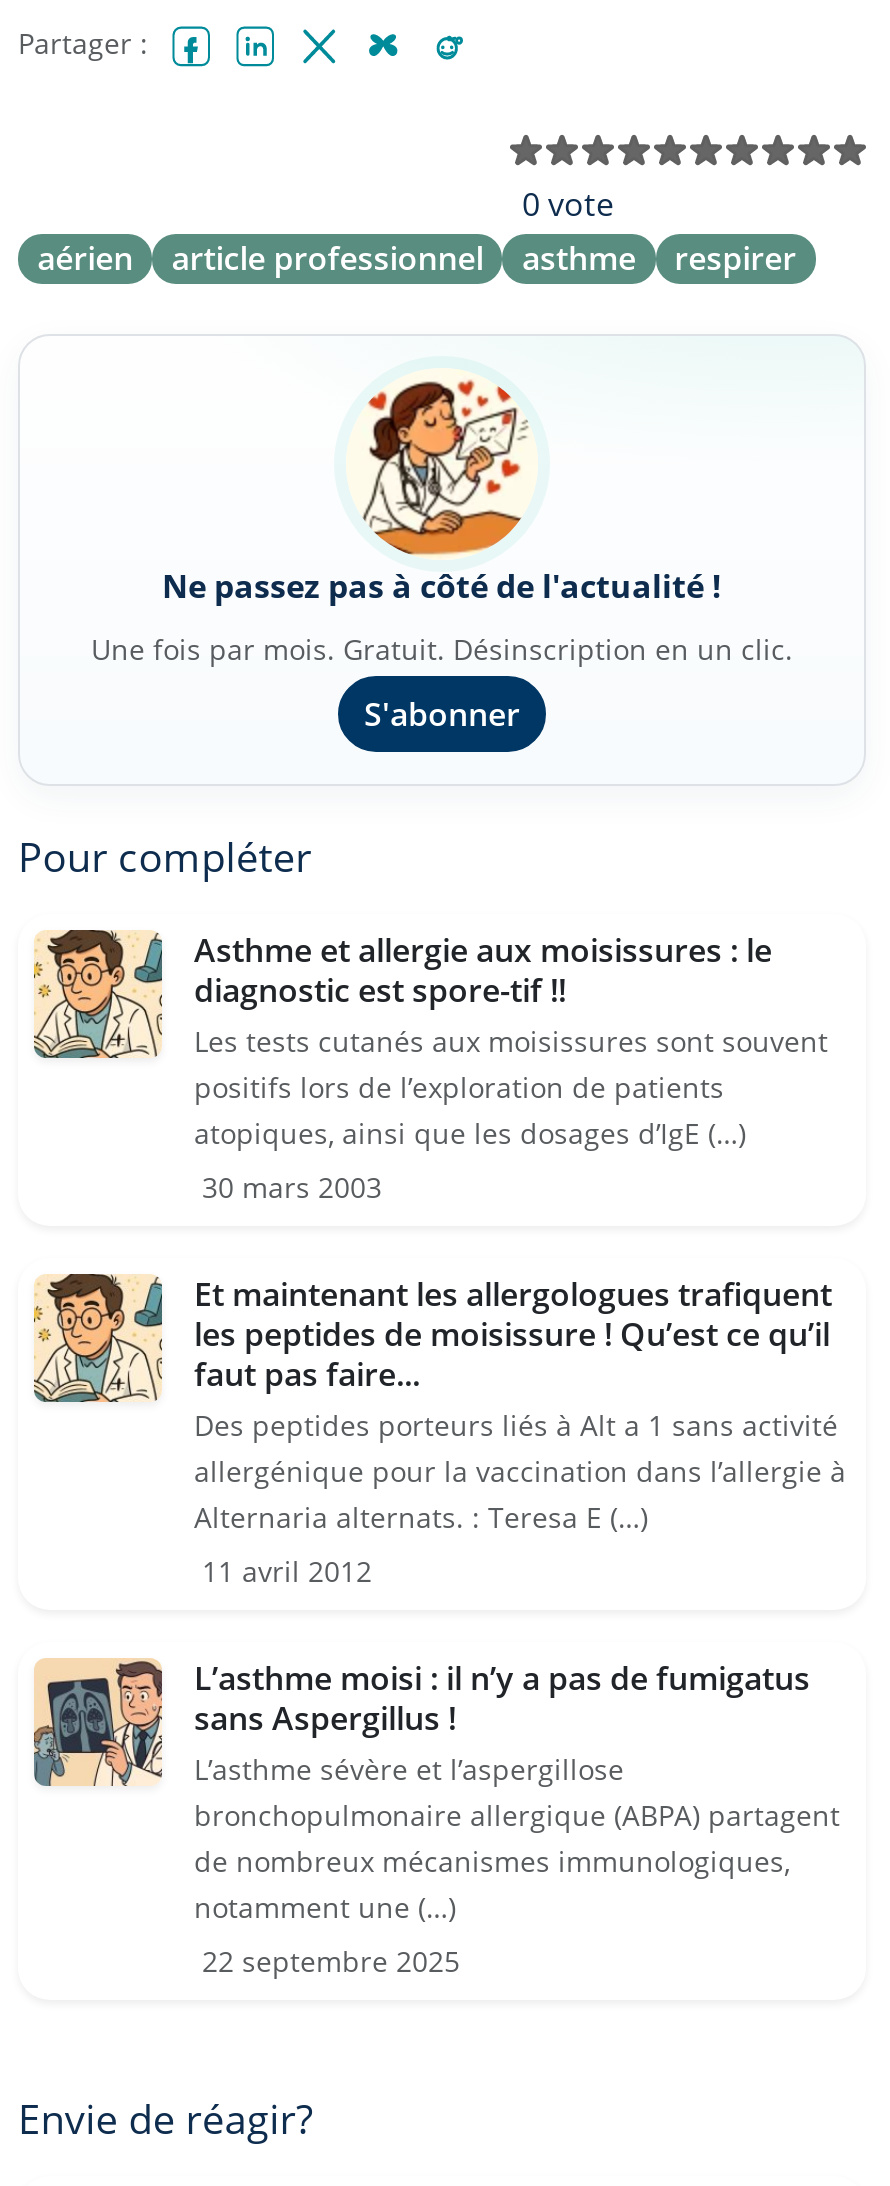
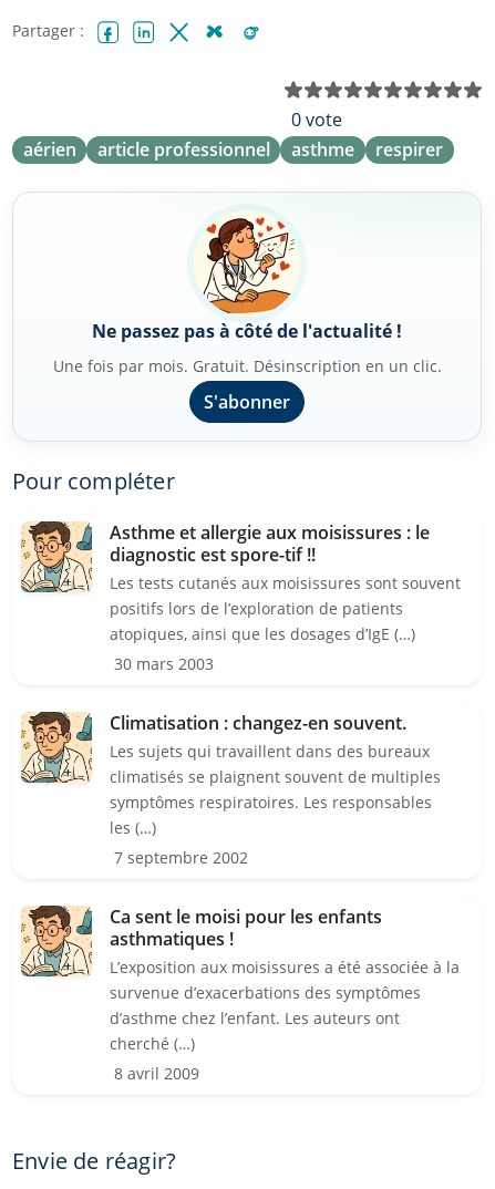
[194,1271,846,1589] Et maintenant les allergologues trafiquent | les peptides de moisissure ! Qu’est ce qu’il | faut pas faire... | Des peptides porteurs liés à Alt a 1 sans activité | allergénique pour la vaccination dans l’allergie à | Alternaria alternats. : Teresa E (…) | 11 avril 2012 -> [110,710,441,867] Climatisation : changez-en souvent. | Les sujets qui travaillent dans des bureaux | climatisés se plaignent souvent de multiples | symptômes respiratoires. Les responsables | les (…) | 7 septembre 2002
[32,1655,840,1979] [image] | L’asthme moisi : il n’y a pas de fumigatus | sans Aspergillus ! | L’asthme sévère et l’aspergillose | bronchopulmonaire allergique (ABPA) partagent | de nombreux mécanismes immunologiques, | notamment une (…) | 22 septembre 2025 -> [21,904,460,1083] [image] | Ca sent le moisi pour les enfants | asthmatiques ! | L’exposition aux moisissures a été associée à la | survenue d’exacerbations des symptômes | d’asthme chez l’enfant. Les auteurs ont | cherché (…) | 8 avril 2009

